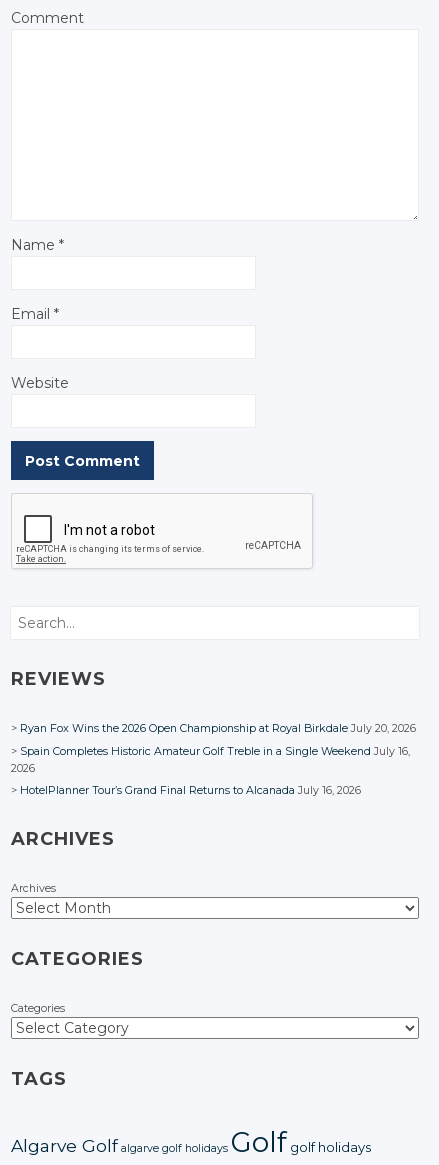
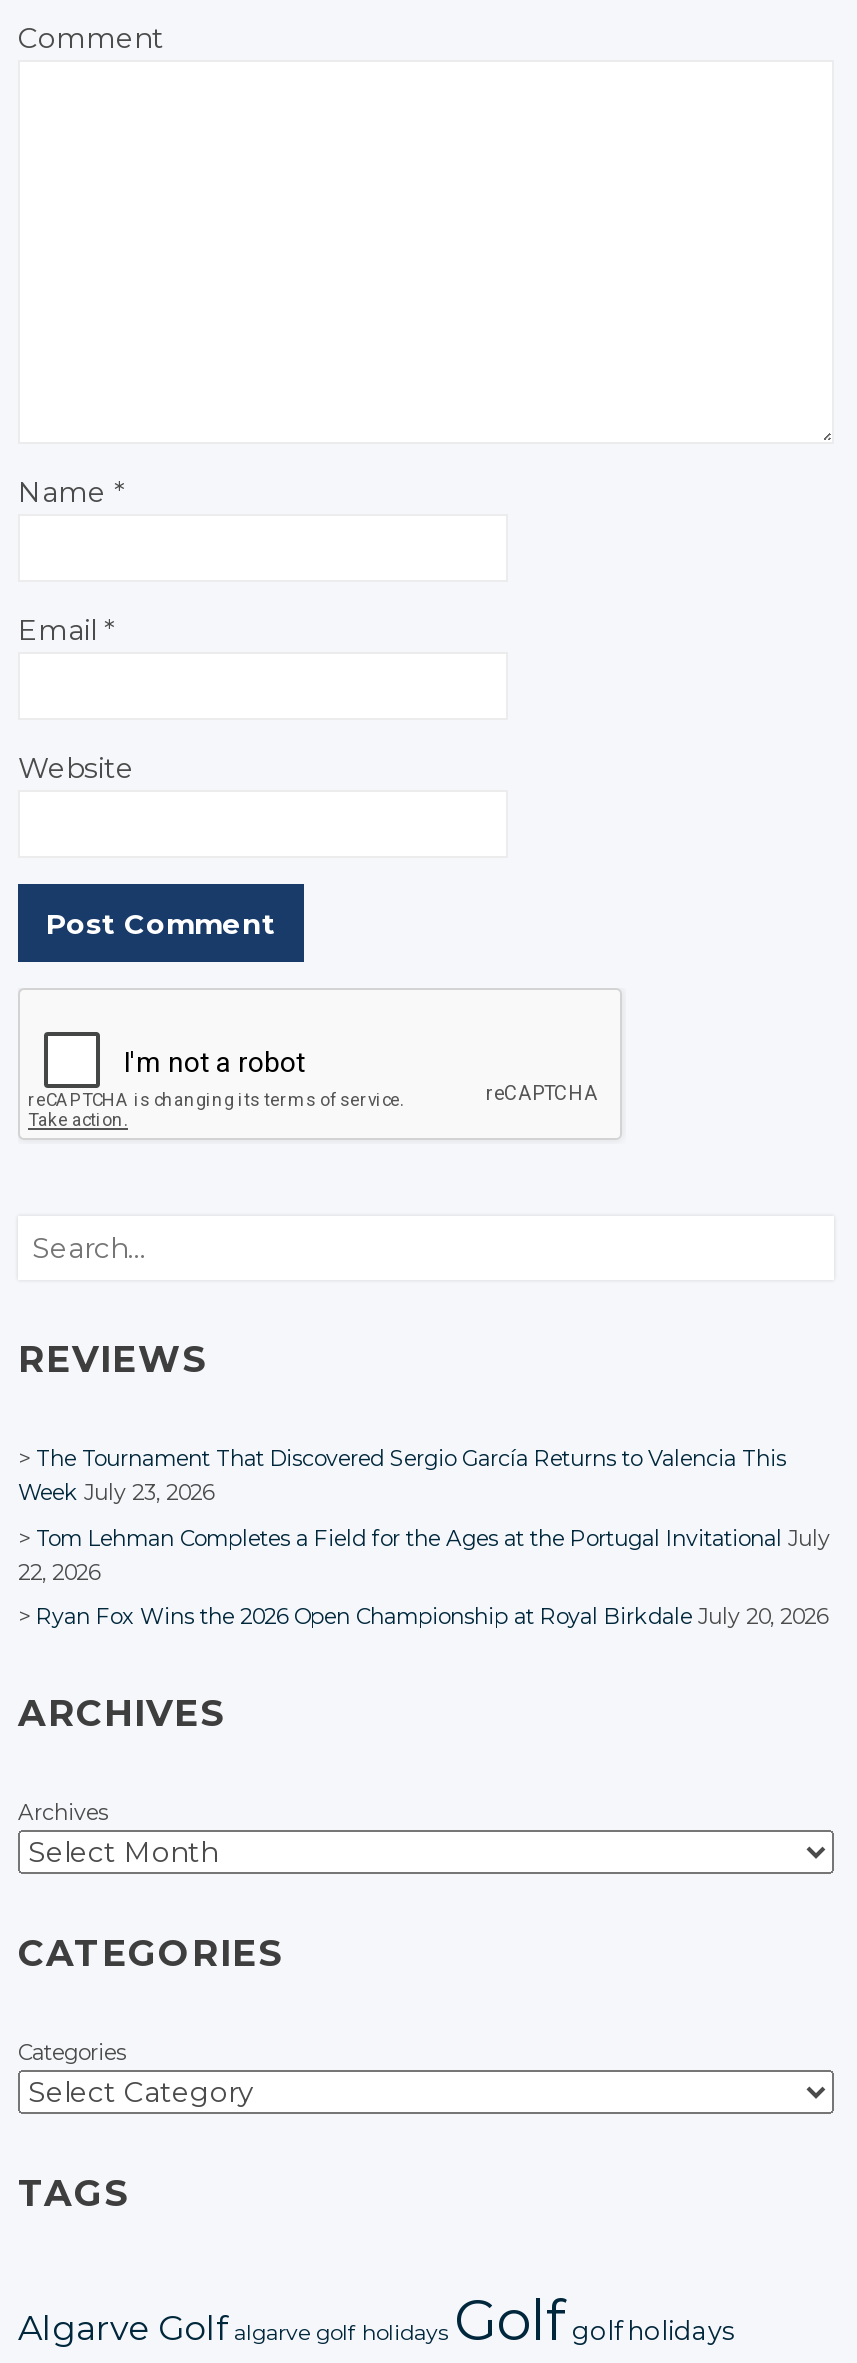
none -> [18,1447,830,1585] The Tournament That Discovered Sergio García Returns to Valencia This | Week July 23, 2026 | Tom Lehman Completes a Field for the Ages at the Portugal Invitational July | 22, 2026
moved [20,722,416,735] -> [36,1604,828,1630]: Ryan Fox Wins the 2026 Open Championship at Royal Birkdale July 20, 2026
[11,745,410,797] Spain Completes Historic Amateur Golf Treble in a Single Weekend July 16, | 2026 | HotelPlanner Tour’s Grand Final Returns to Alcanada July 16, 2026 -> none

